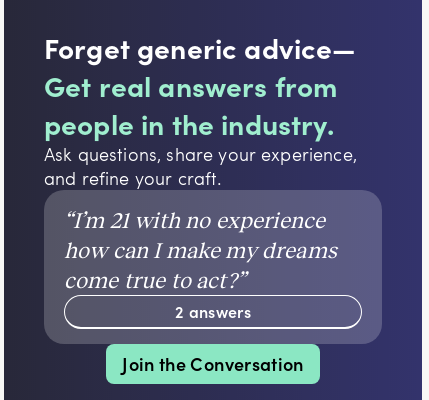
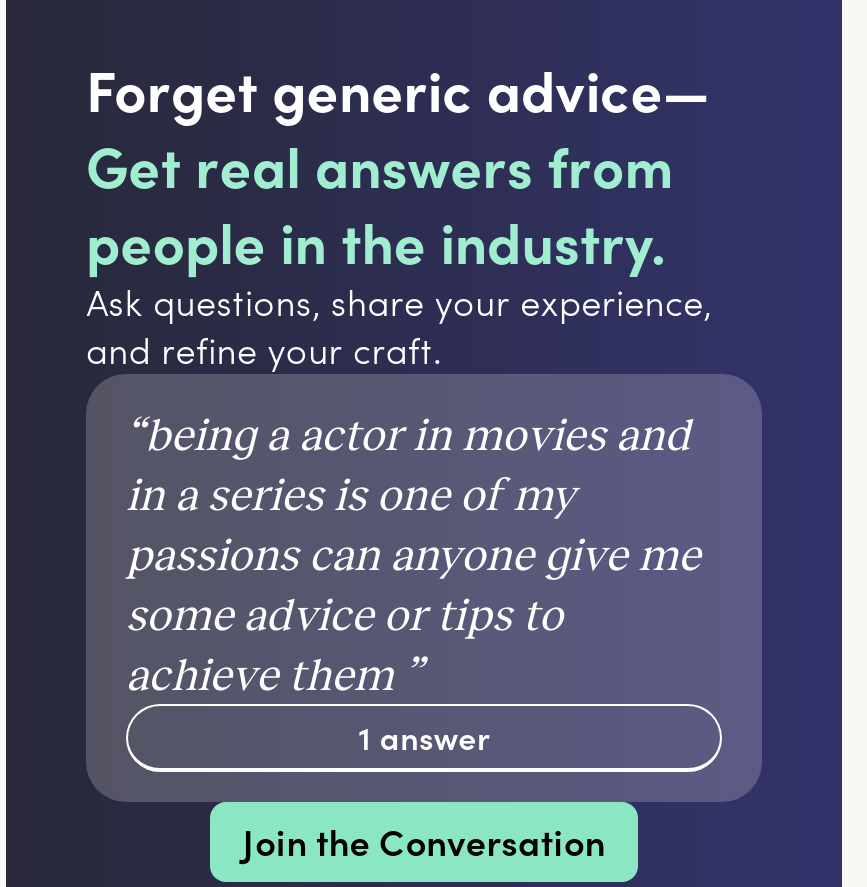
[64,206,337,322] “I’m 21 with no experience | how can I make my dreams | come true to act?” | 2 answers -> [126,406,701,758] “being a actor in movies and | in a series is one of my | passions can anyone give me | some advice or tips to | achieve them” | 1 answer

